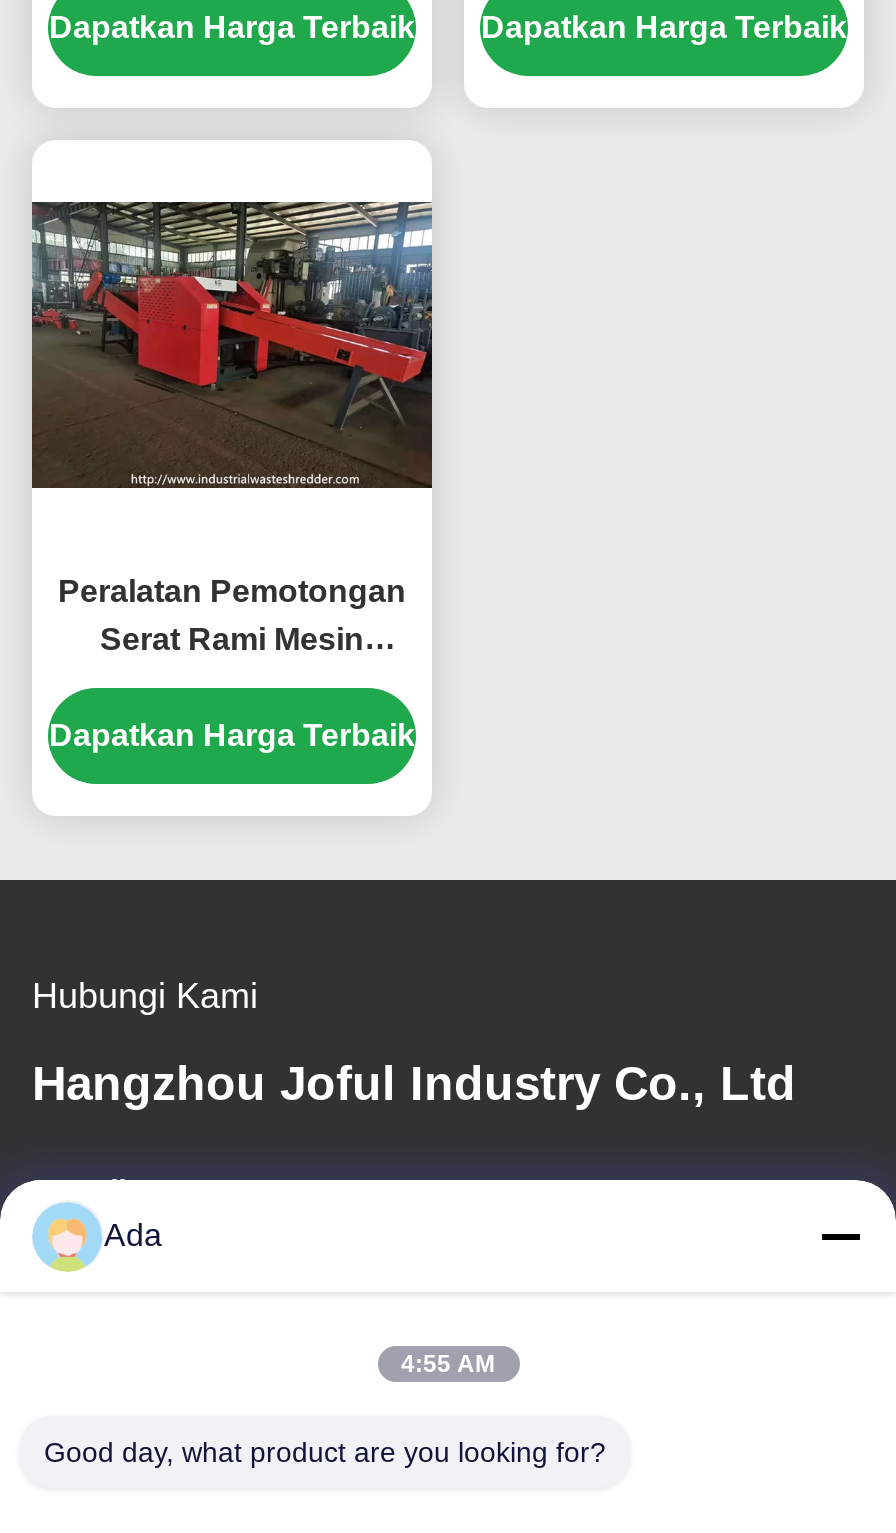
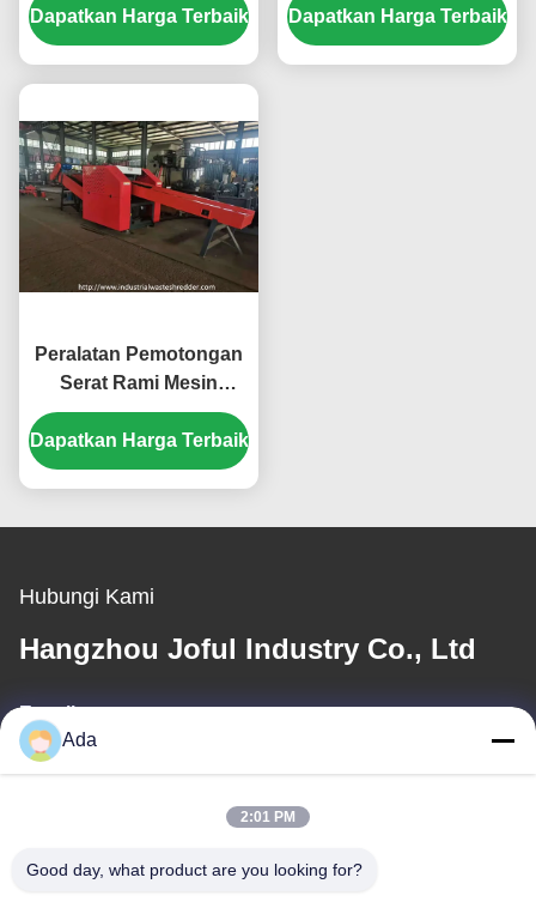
[401,1350,495,1378] 4:55 AM -> [240,809,296,825] 2:01 PM

